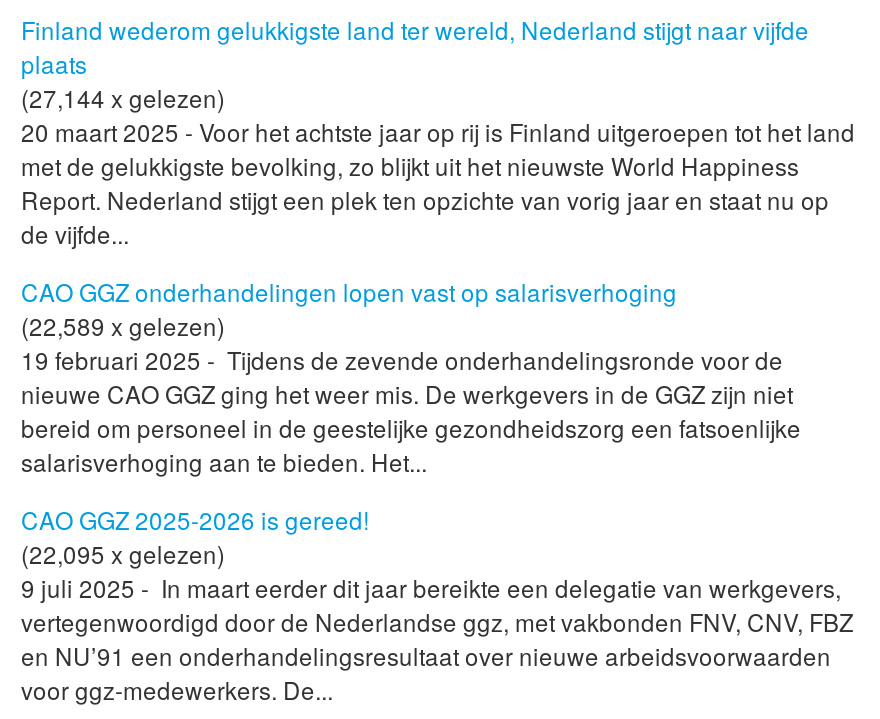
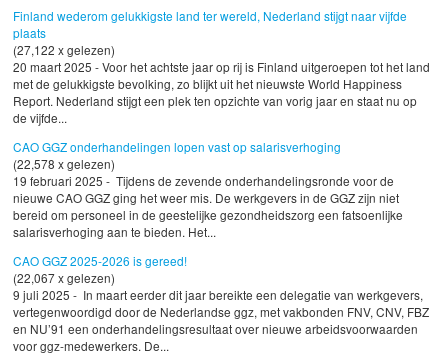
[21,80,225,114] (27,144 x gelezen) -> [13,41,115,58] (27,122 x gelezen)
[21,308,225,342] (22,589 x gelezen) -> [13,155,115,172] (22,578 x gelezen)
[21,536,225,570] (22,095 x gelezen) -> [13,269,115,286] (22,067 x gelezen)

